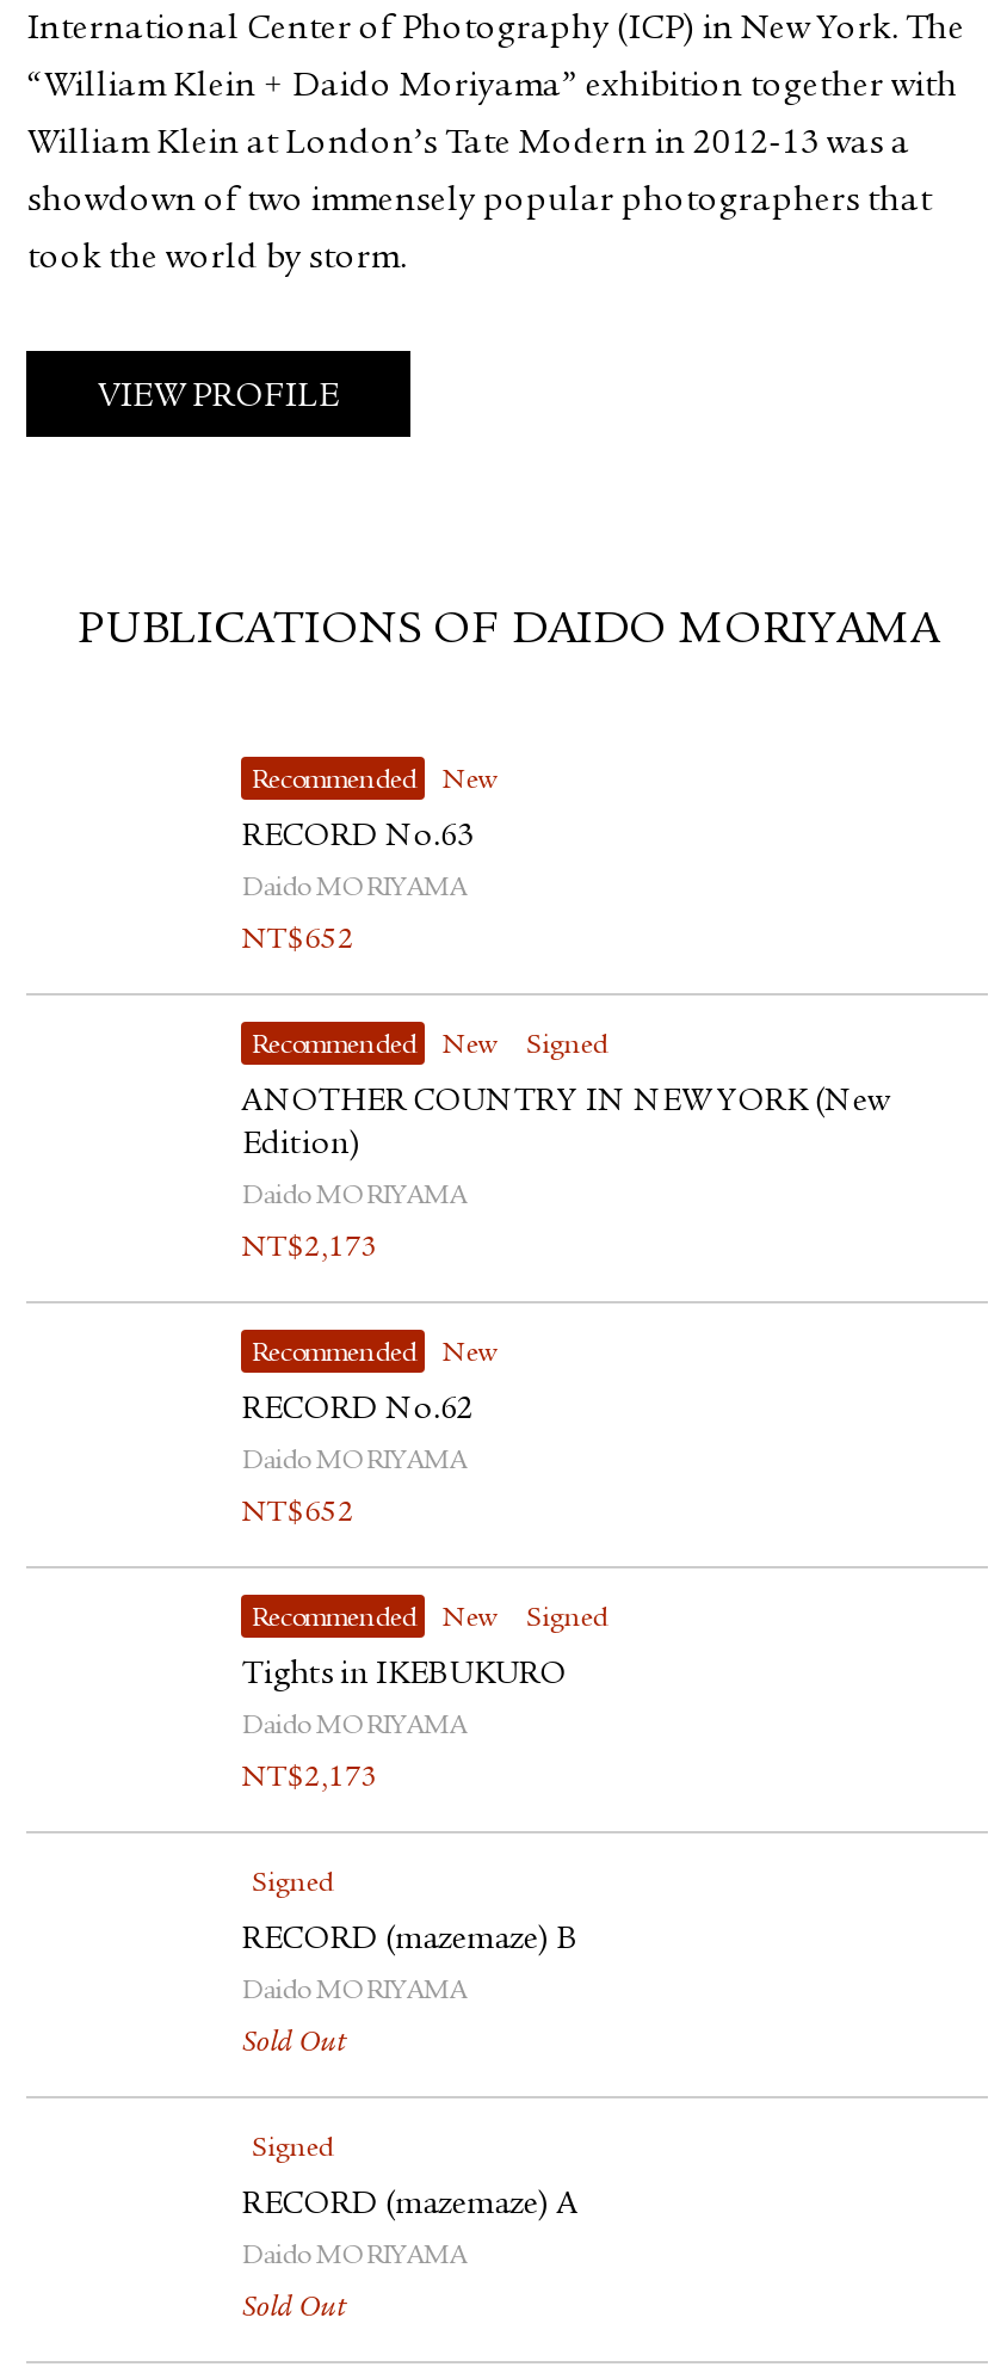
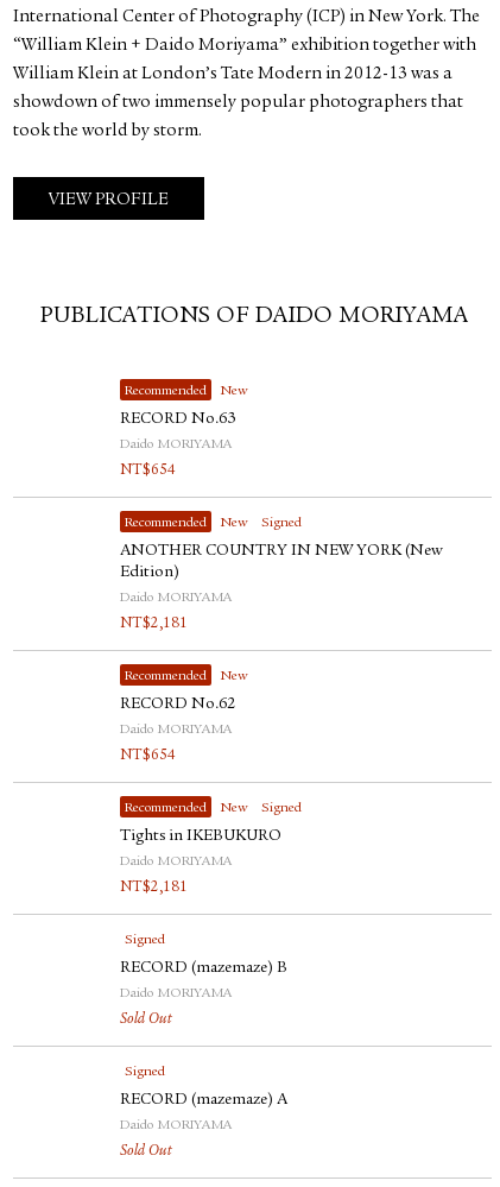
[242,927,354,958] NT$652 -> [120,464,176,479] NT$654
[242,1235,378,1266] NT$2,173 -> [120,617,188,632] NT$2,181
[242,1500,354,1531] NT$652 -> [120,749,176,764] NT$654
[242,1765,378,1796] NT$2,173 -> [120,881,188,896] NT$2,181

